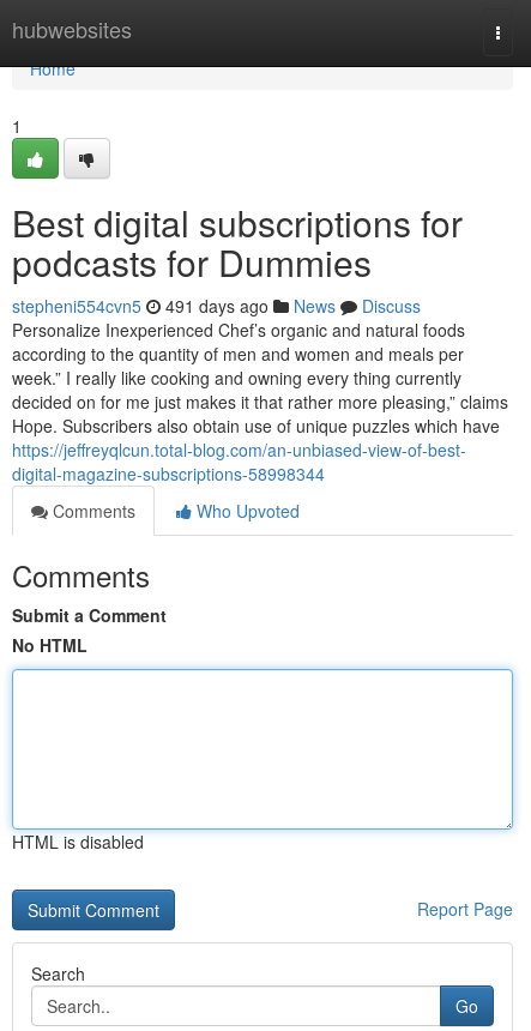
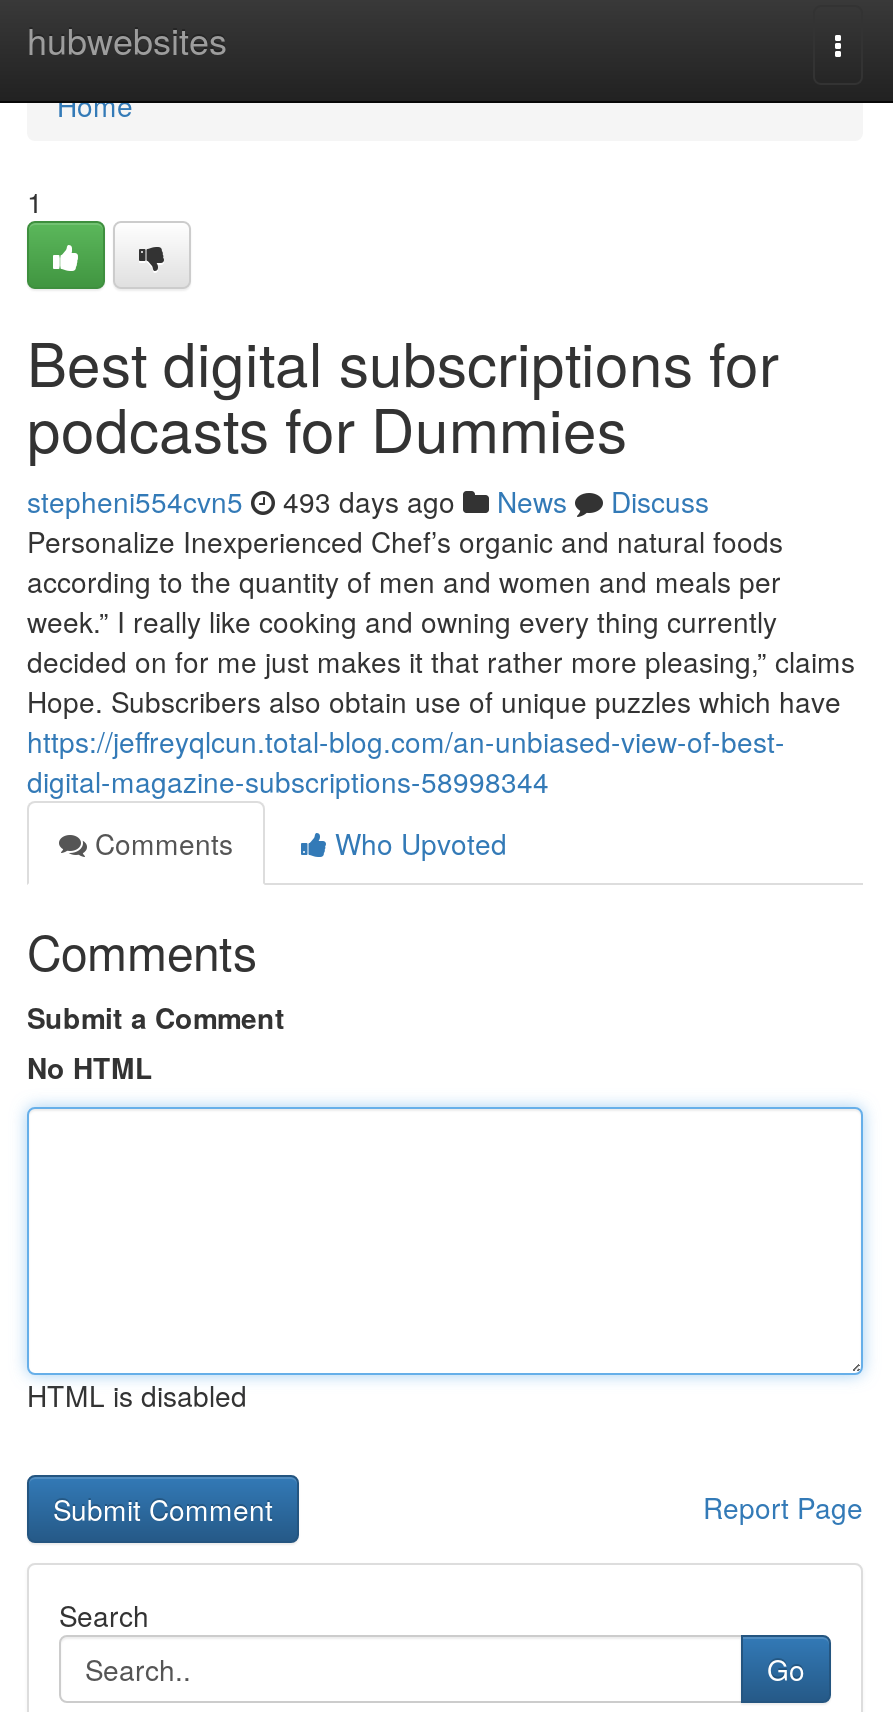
[12,294,421,318] stepheni554cvn5 491 days ago News Discuss -> [27,481,709,521] stepheni554cvn5 493 days ago News Discuss

